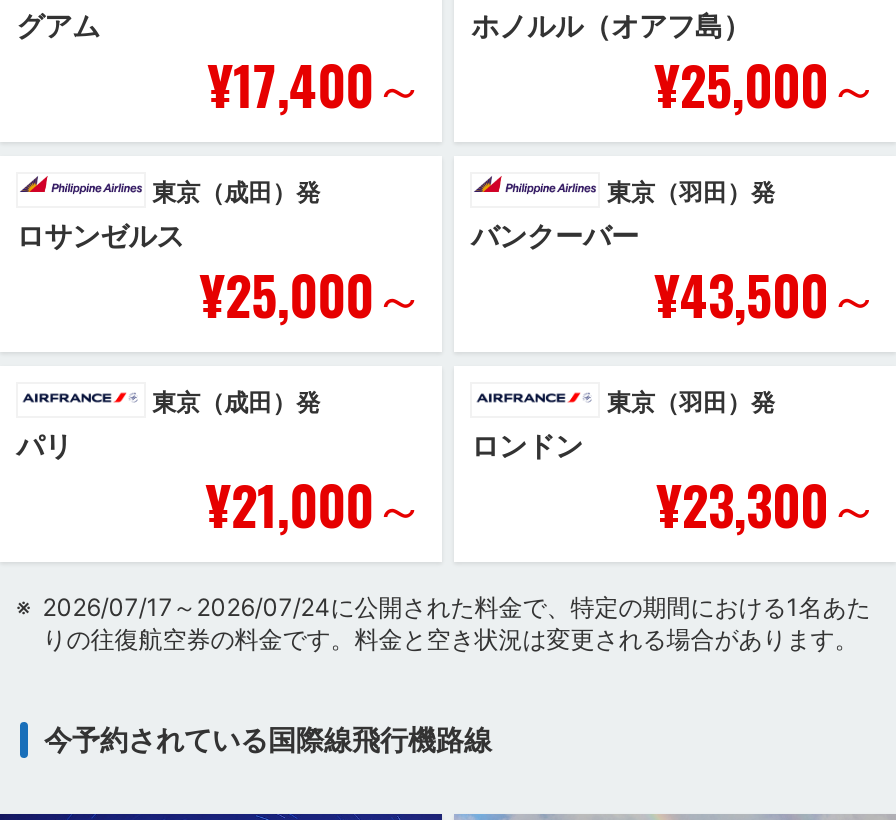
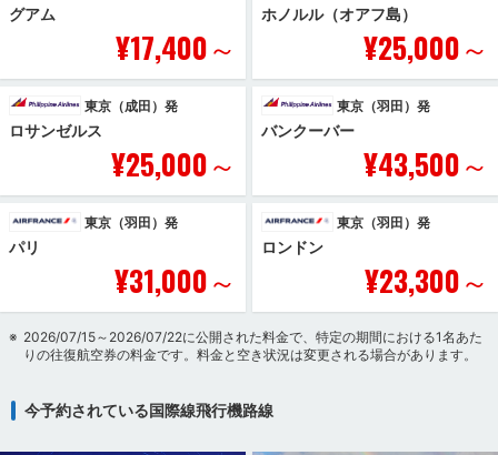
[146,387,320,417] 東京（成田）発 -> [81,215,178,231] 東京（羽田）発
[205,466,425,544] ¥21,000～ -> [114,259,236,302] ¥31,000～
[16,592,870,622] ※ 2026/07/17～2026/07/24に公開された料金で、特定の期間における1名あた -> [9,328,483,345] ※ 2026/07/15～2026/07/22に公開された料金で、特定の期間における1名あた

